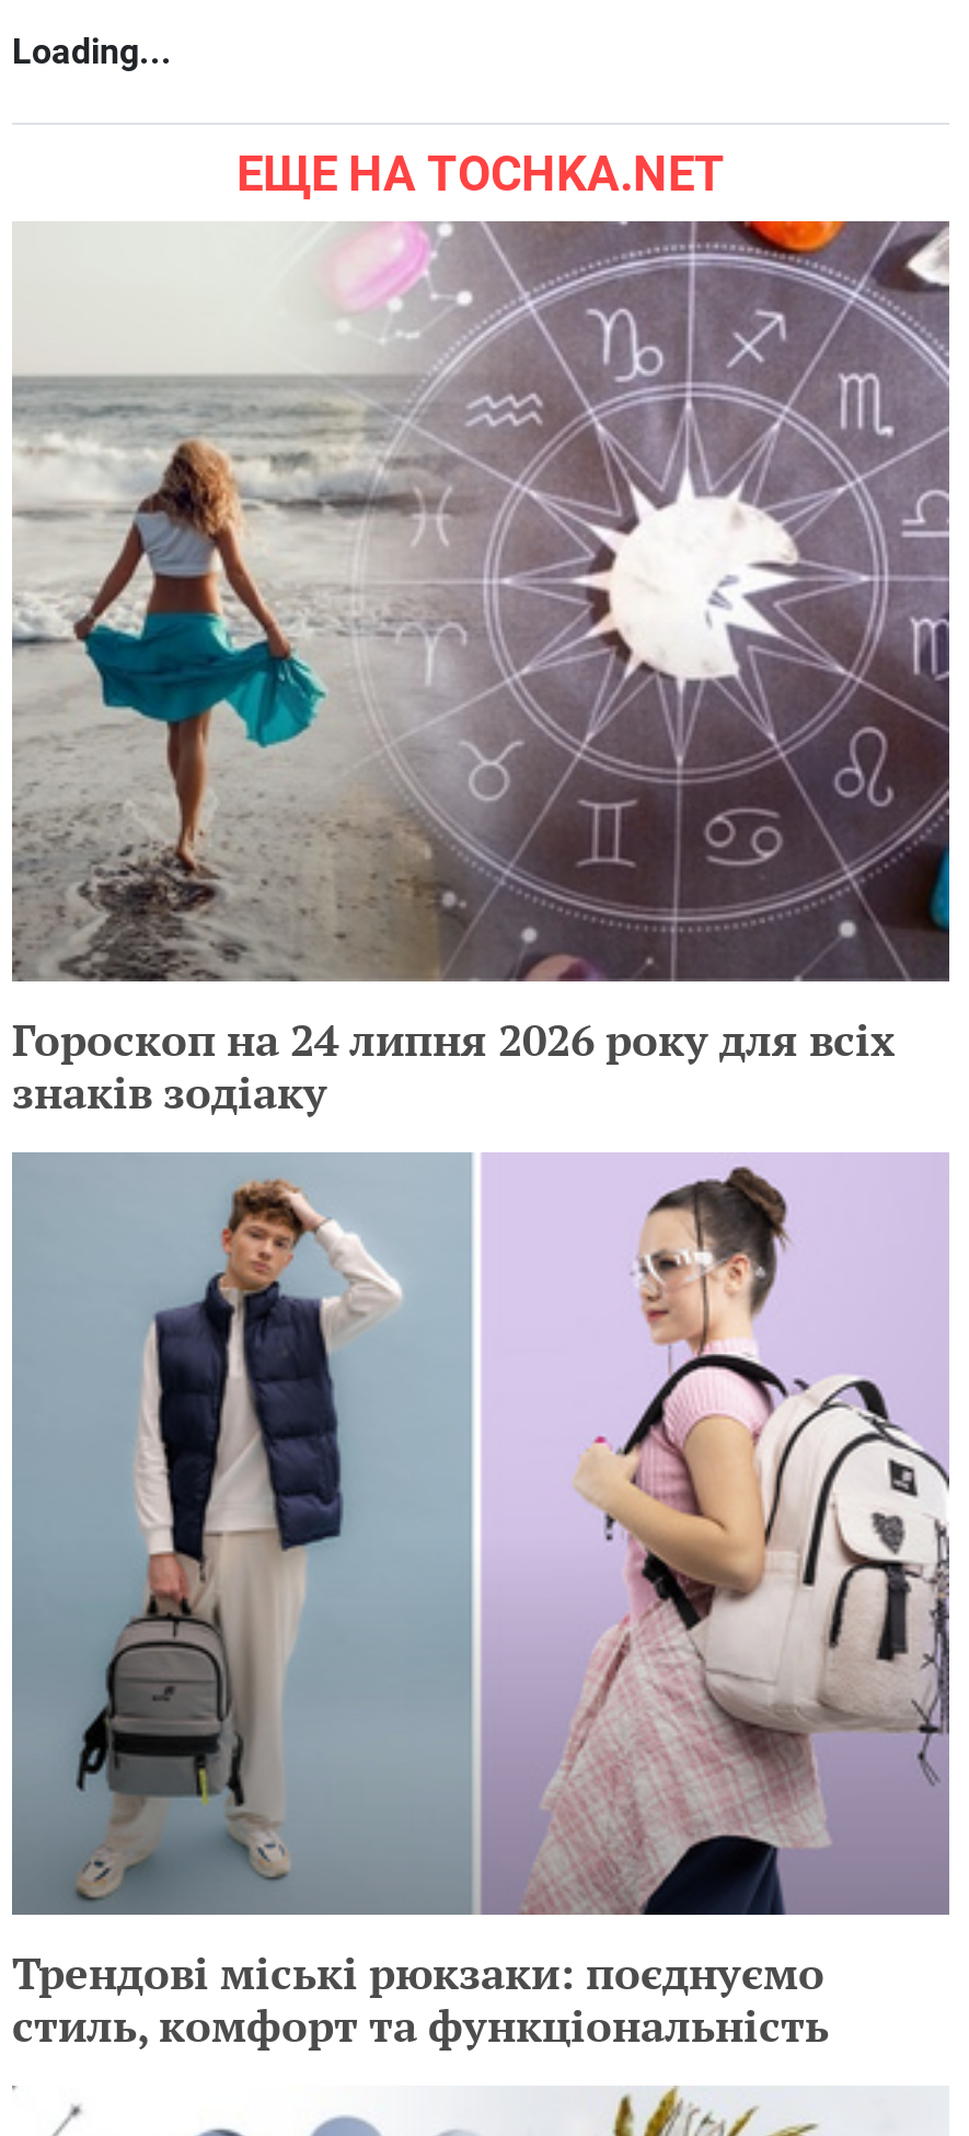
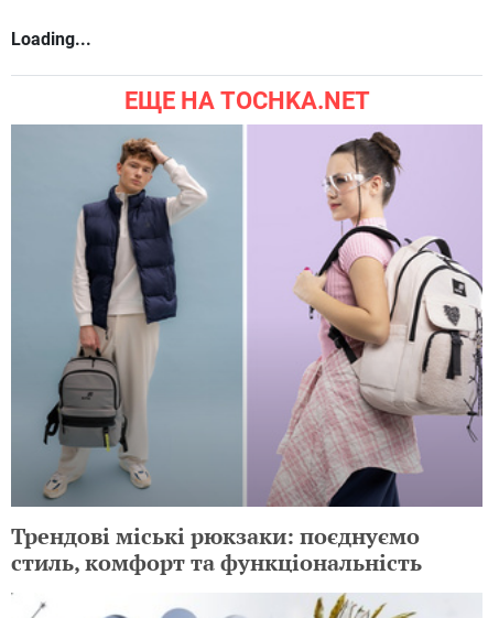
[12,219,951,1123] [image] | Гороскоп на 24 липня 2026 року для всіх | знаків зодіаку -> none

